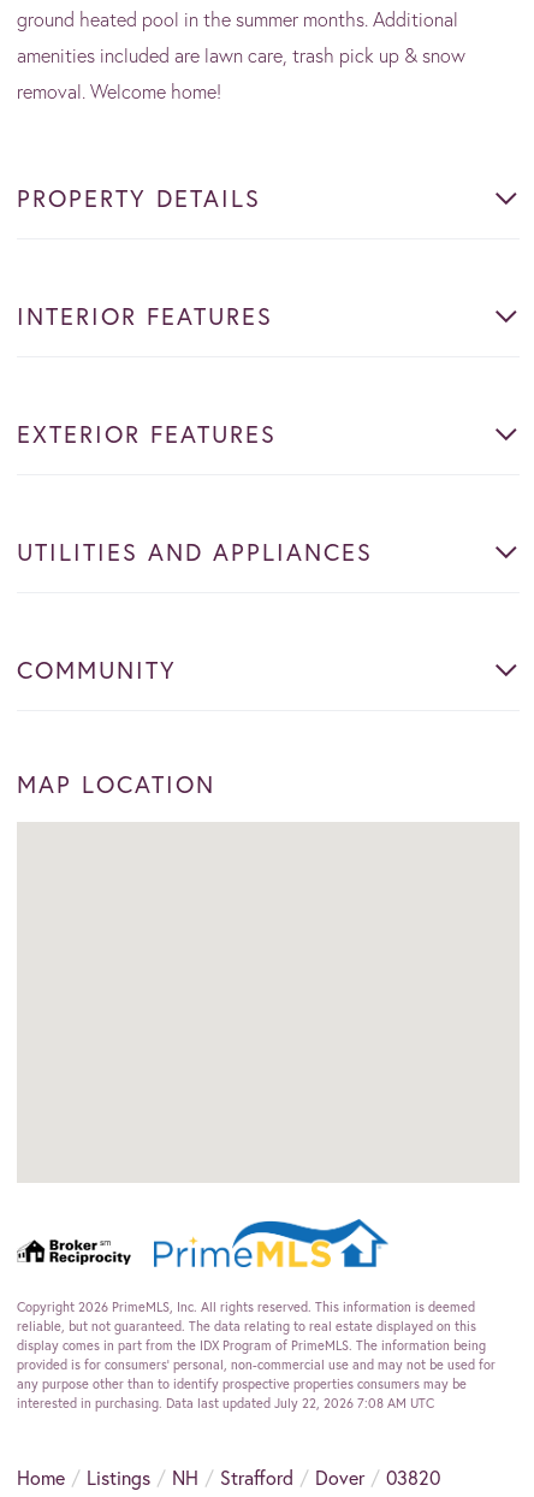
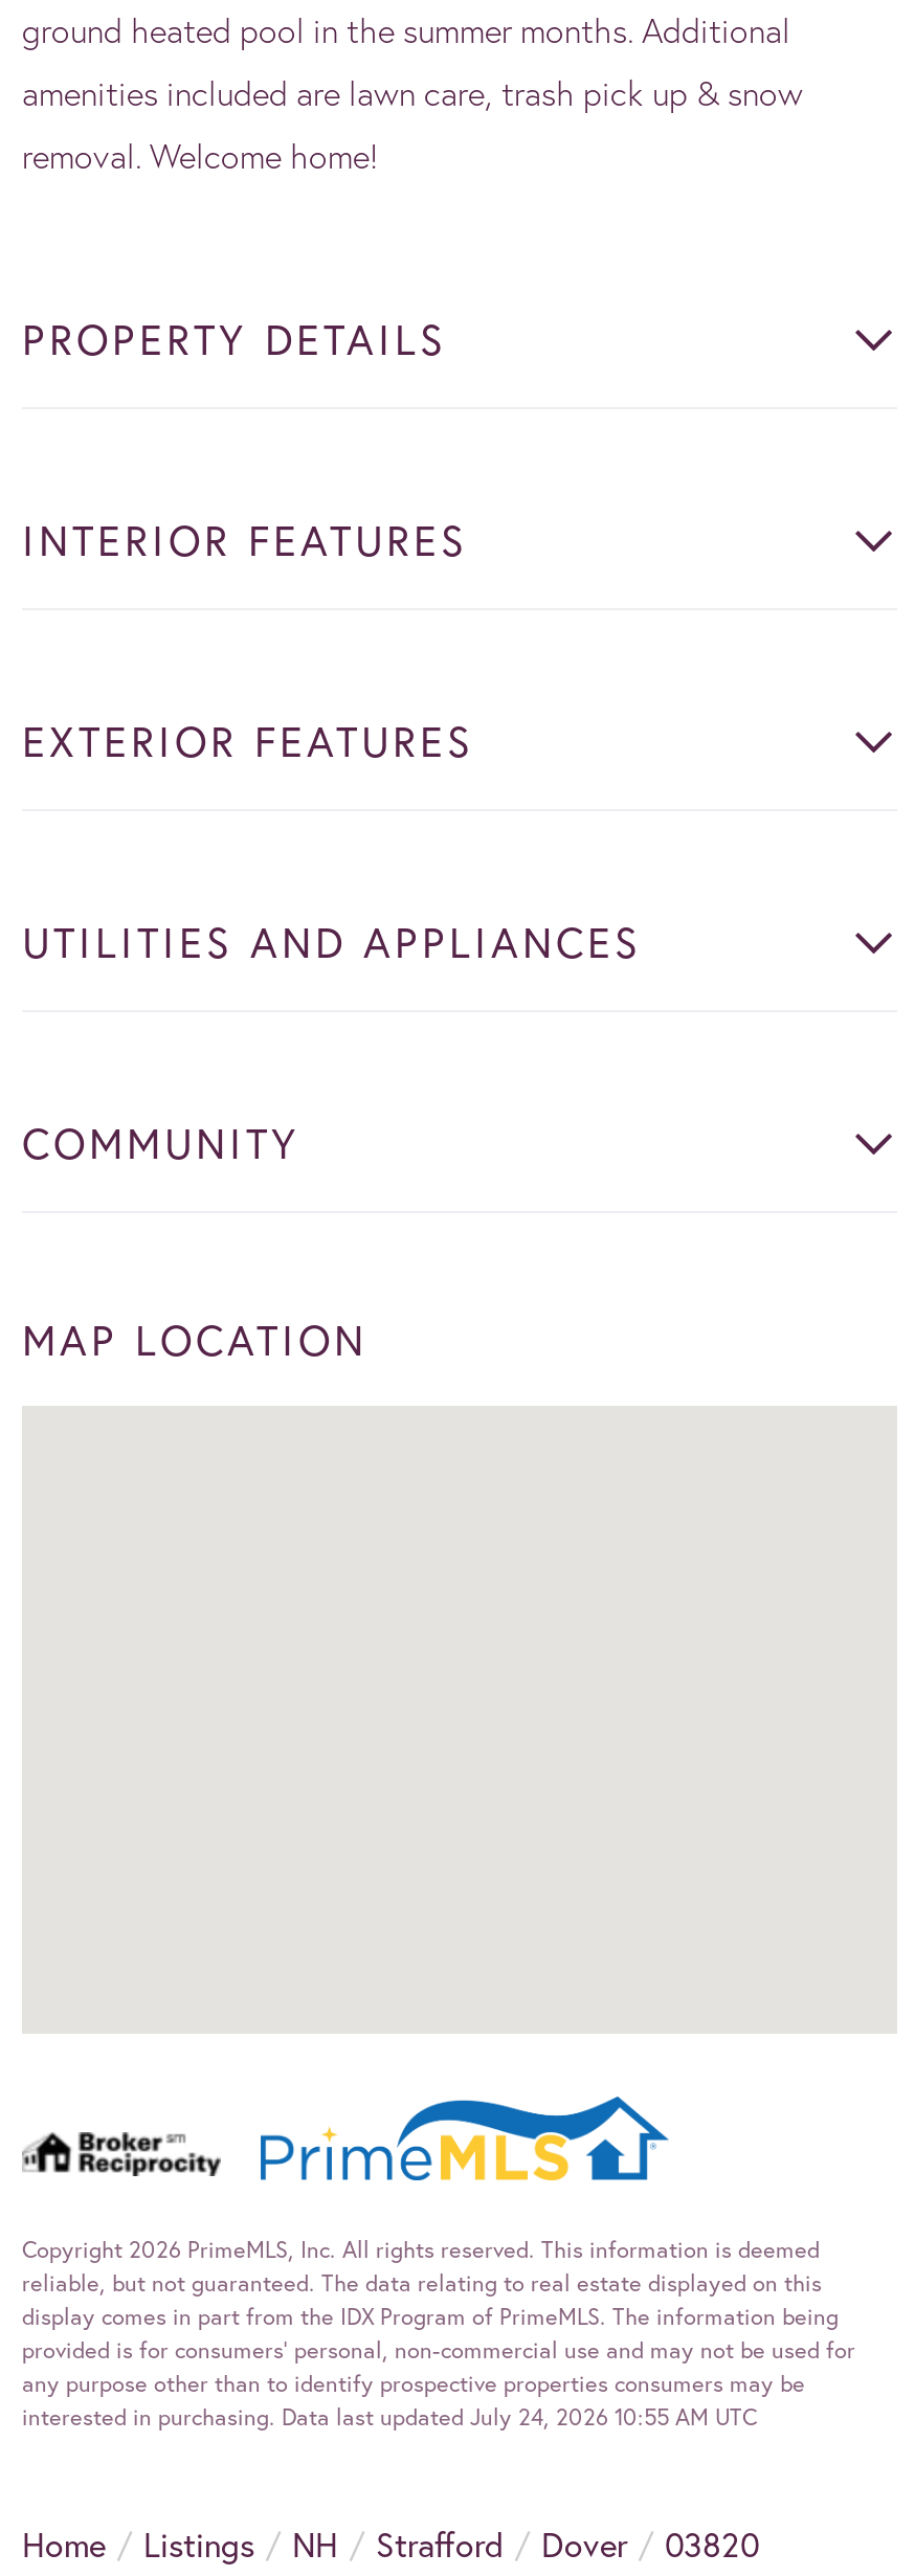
[17,1395,434,1412] interested in purchasing. Data last updated July 22, 2026 7:08 AM UTC -> [22,2403,757,2432] interested in purchasing. Data last updated July 24, 2026 10:55 AM UTC

